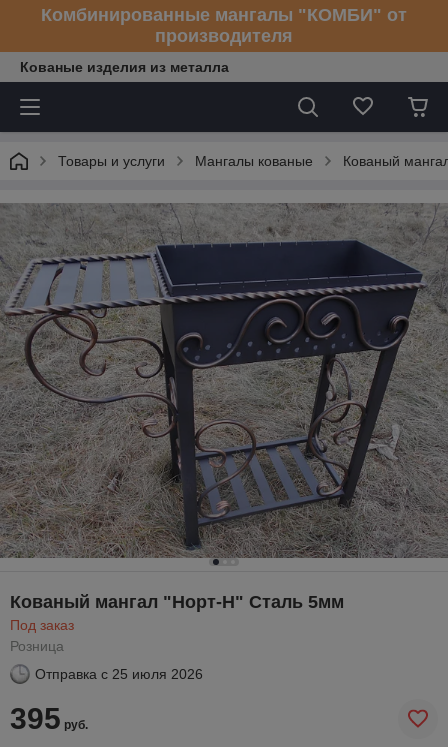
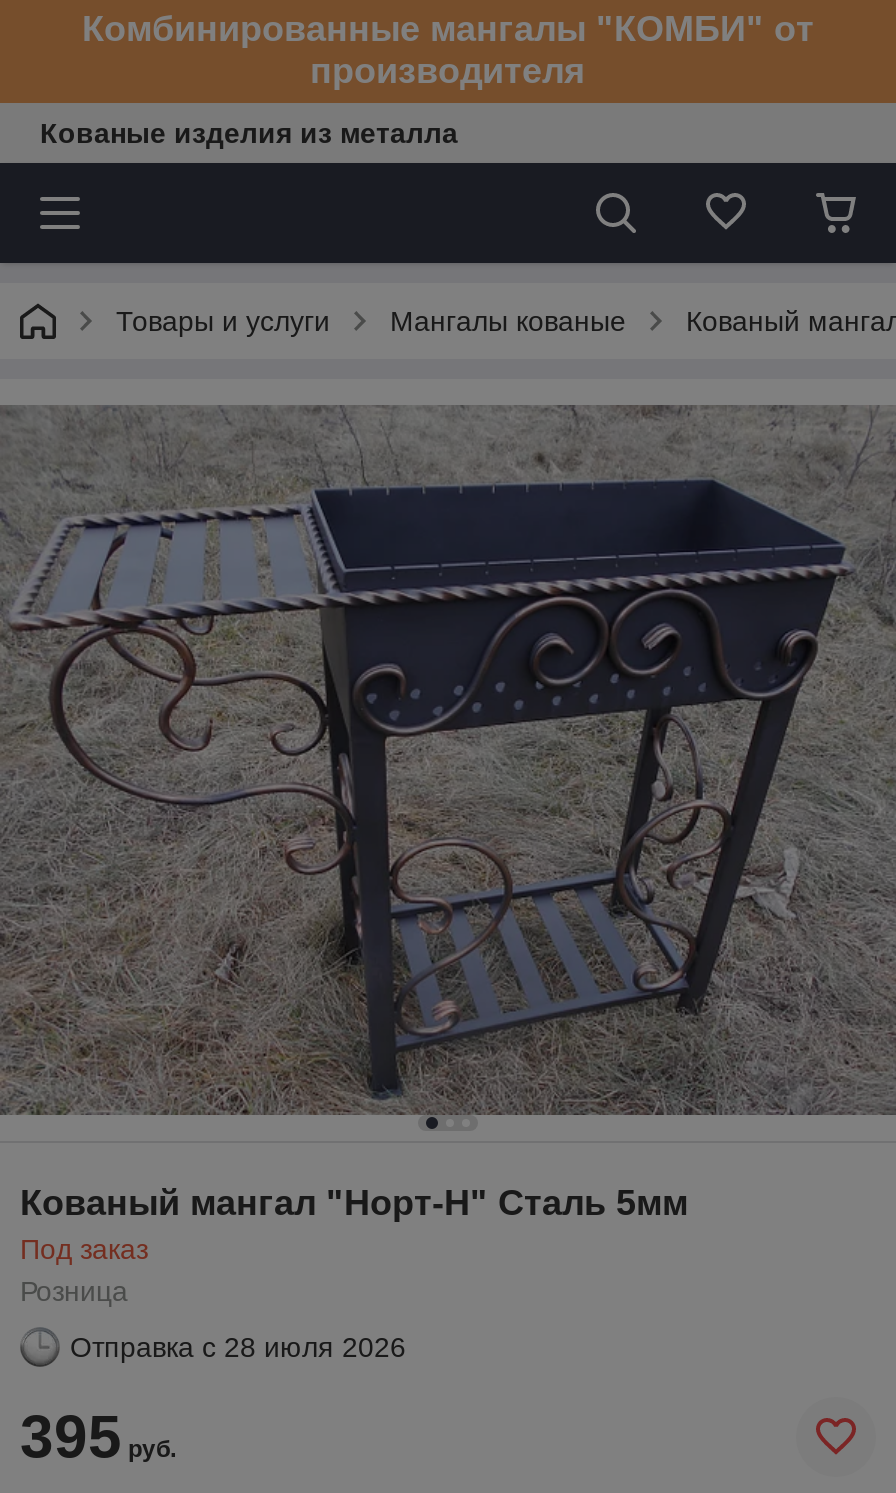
[35,666,203,682] Отправка с 25 июля 2026 -> [70,1331,406,1363] Отправка с 28 июля 2026

